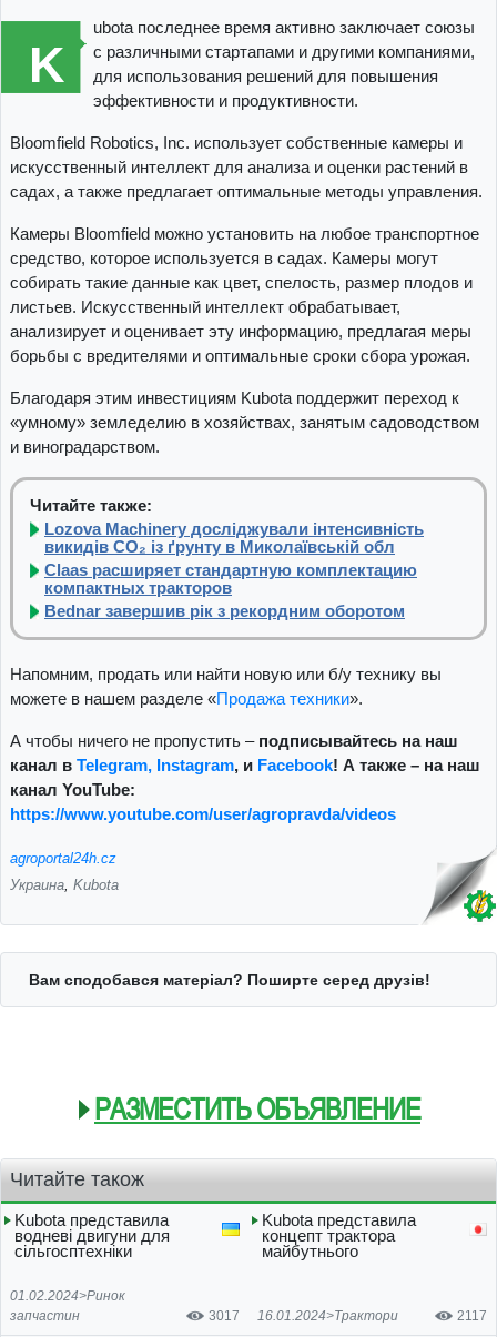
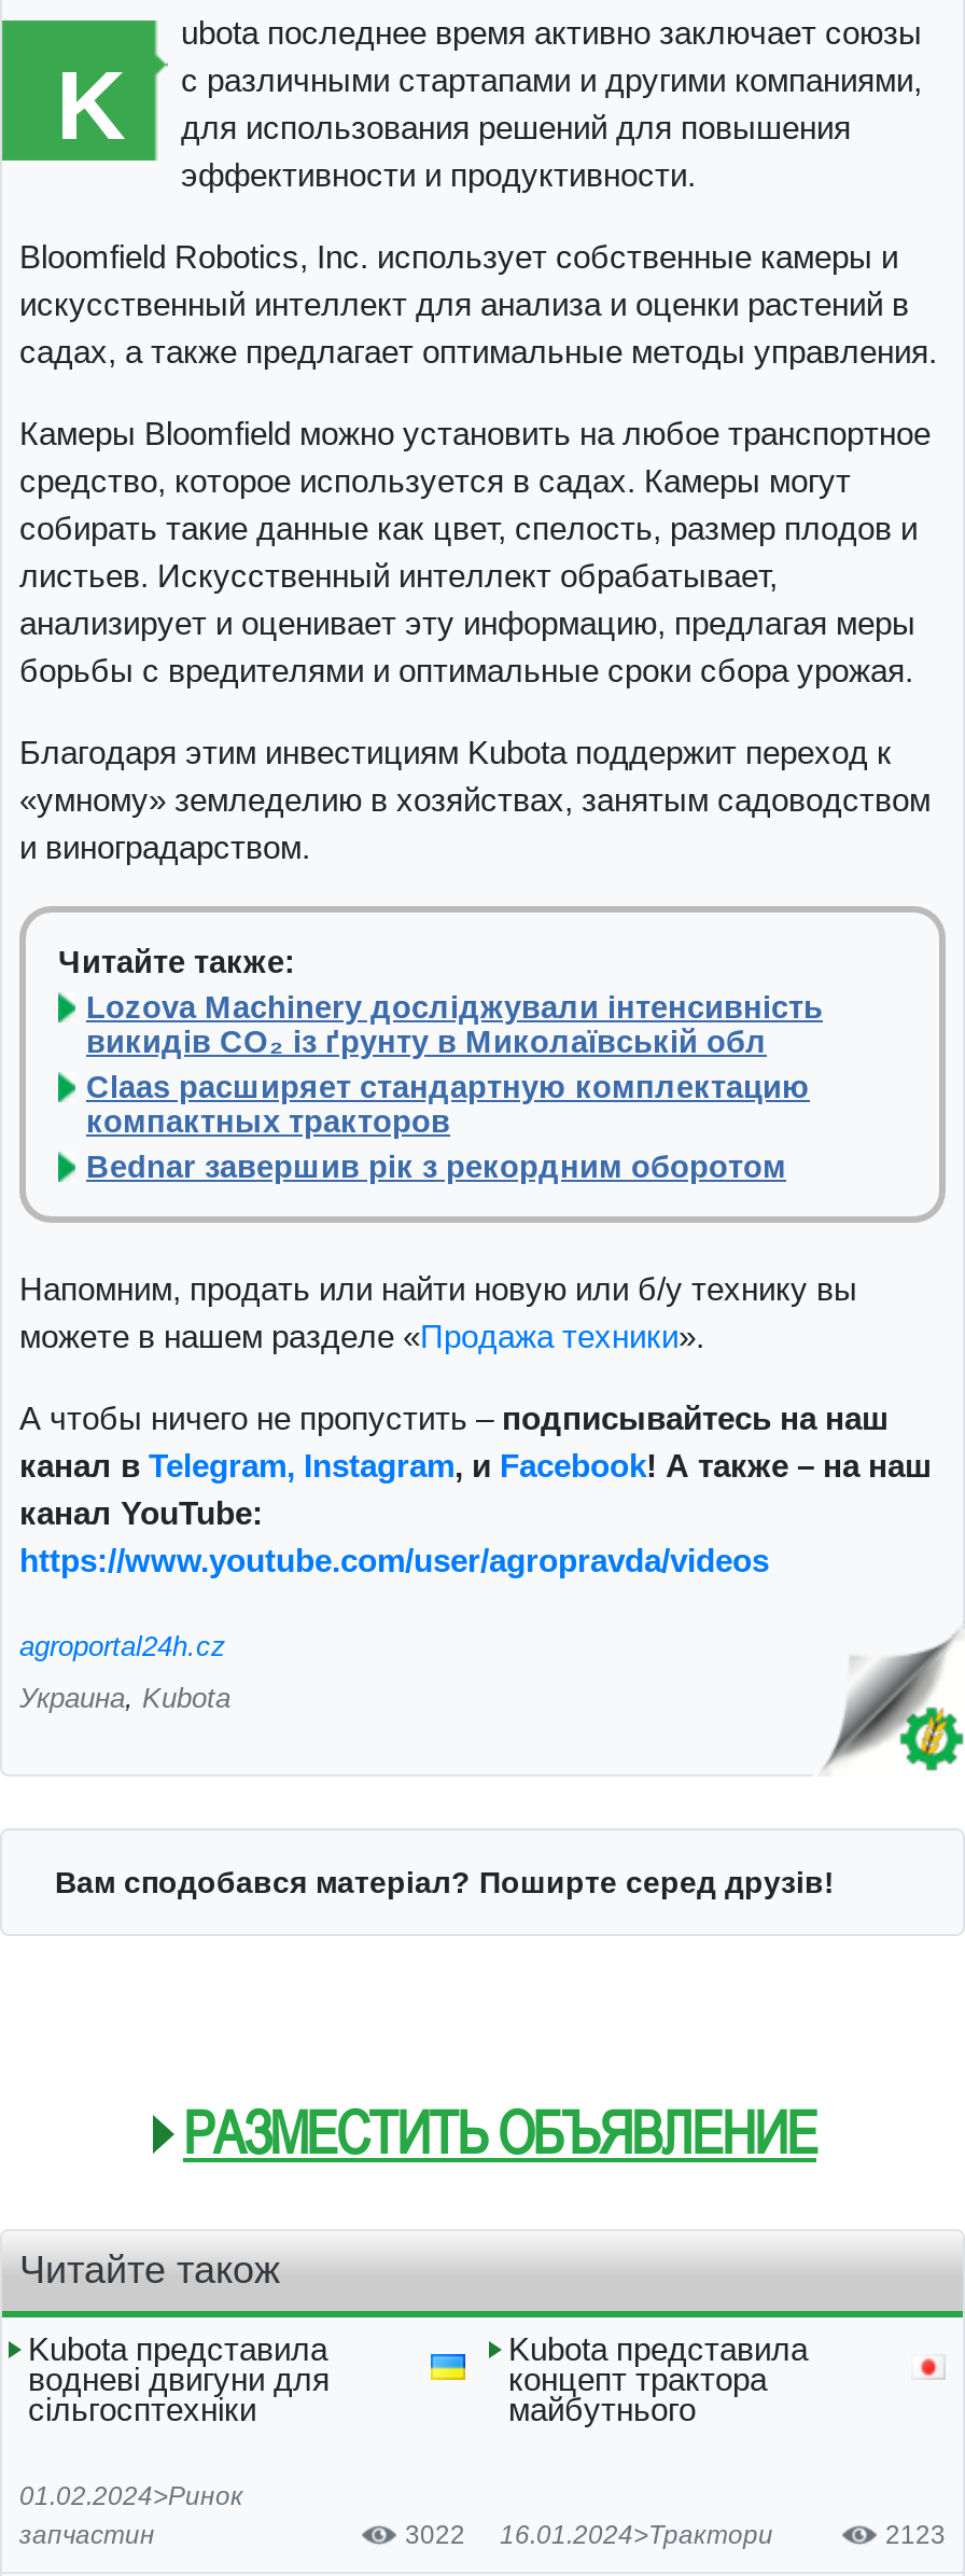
[209,1308,398,1324] 3017 16.01.2024>Трактори -> [405,2521,773,2551] 3022 16.01.2024>Трактори
[457,1308,487,1324] 2117 -> [885,2521,946,2551] 2123

